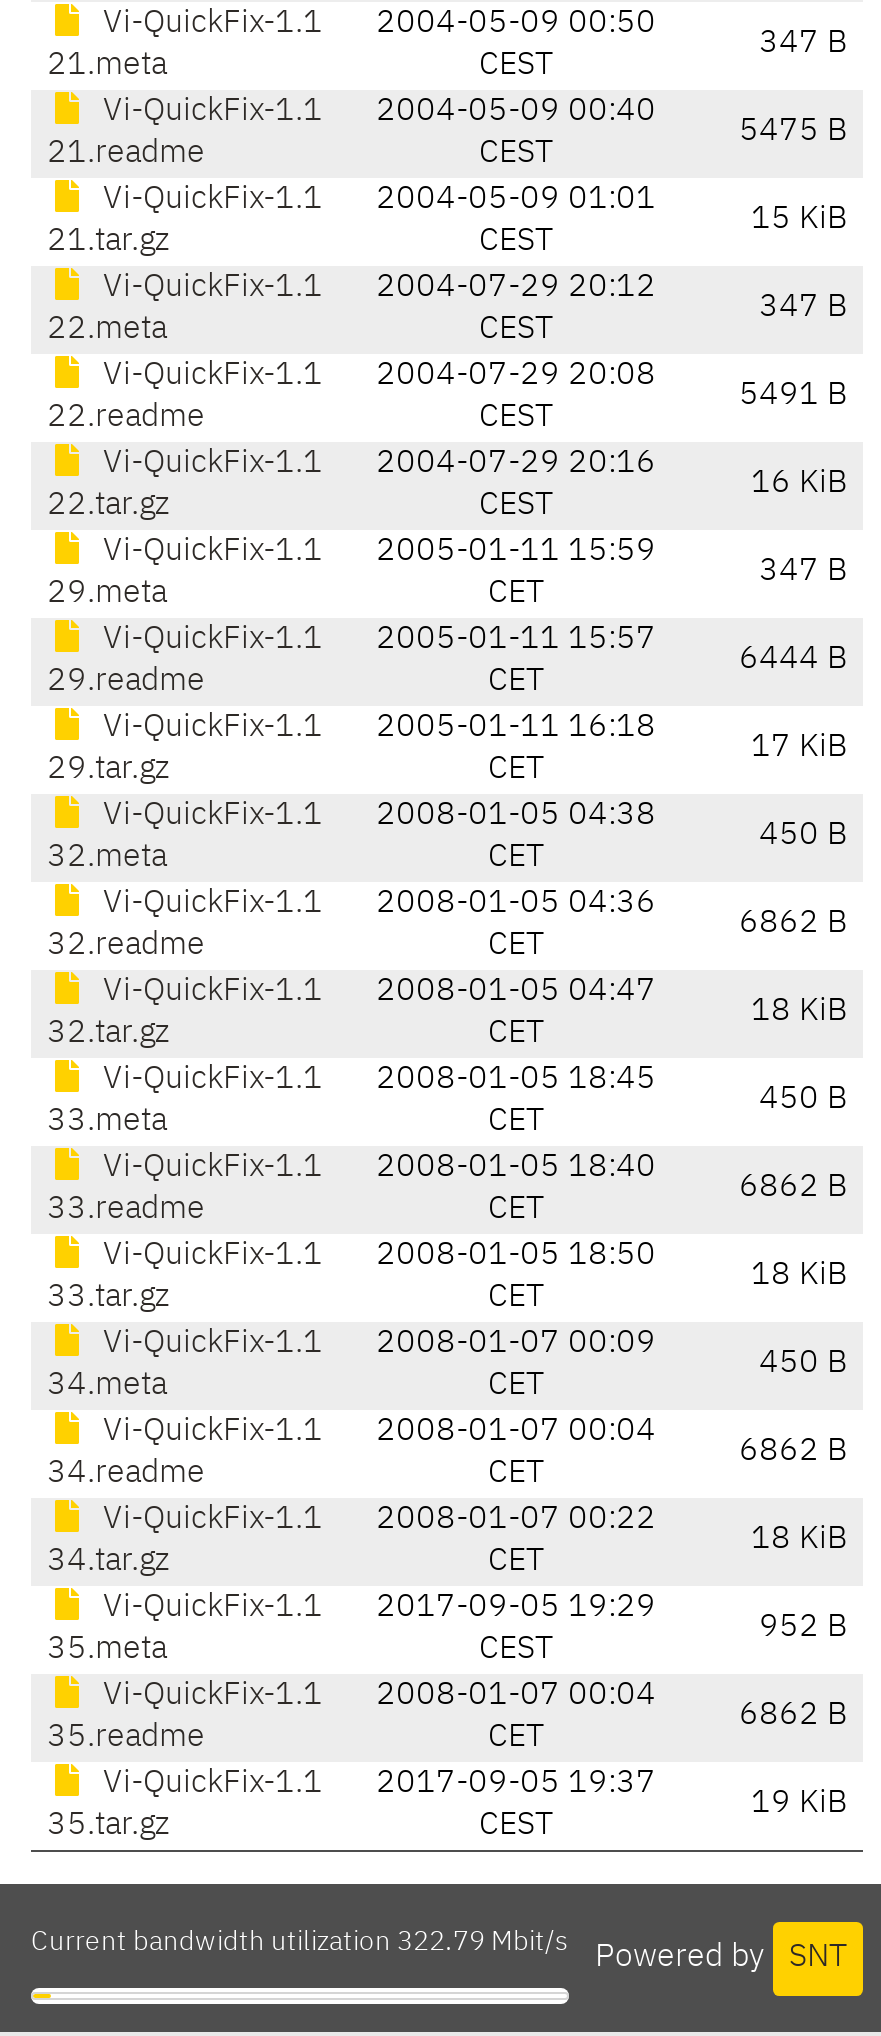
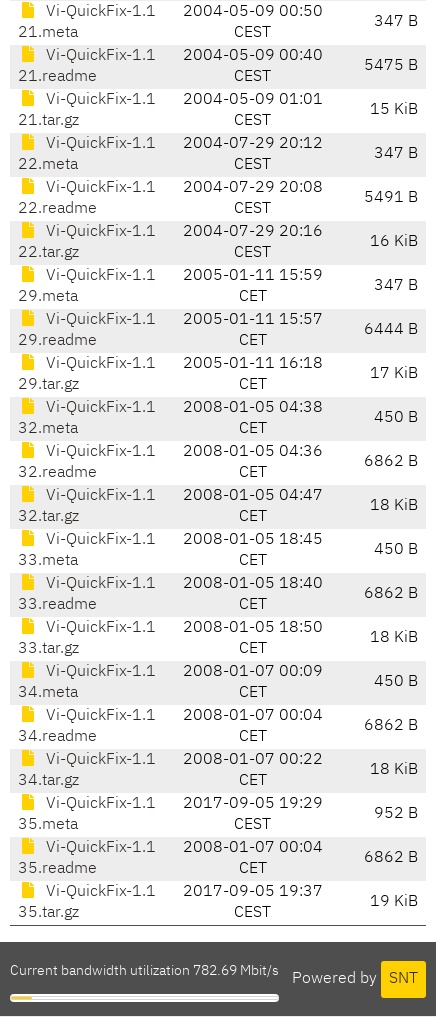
[31,1928,569,1956] Current bandwidth utilization 322.79 Mbit/s -> [10,964,279,978] Current bandwidth utilization 782.69 Mbit/s

